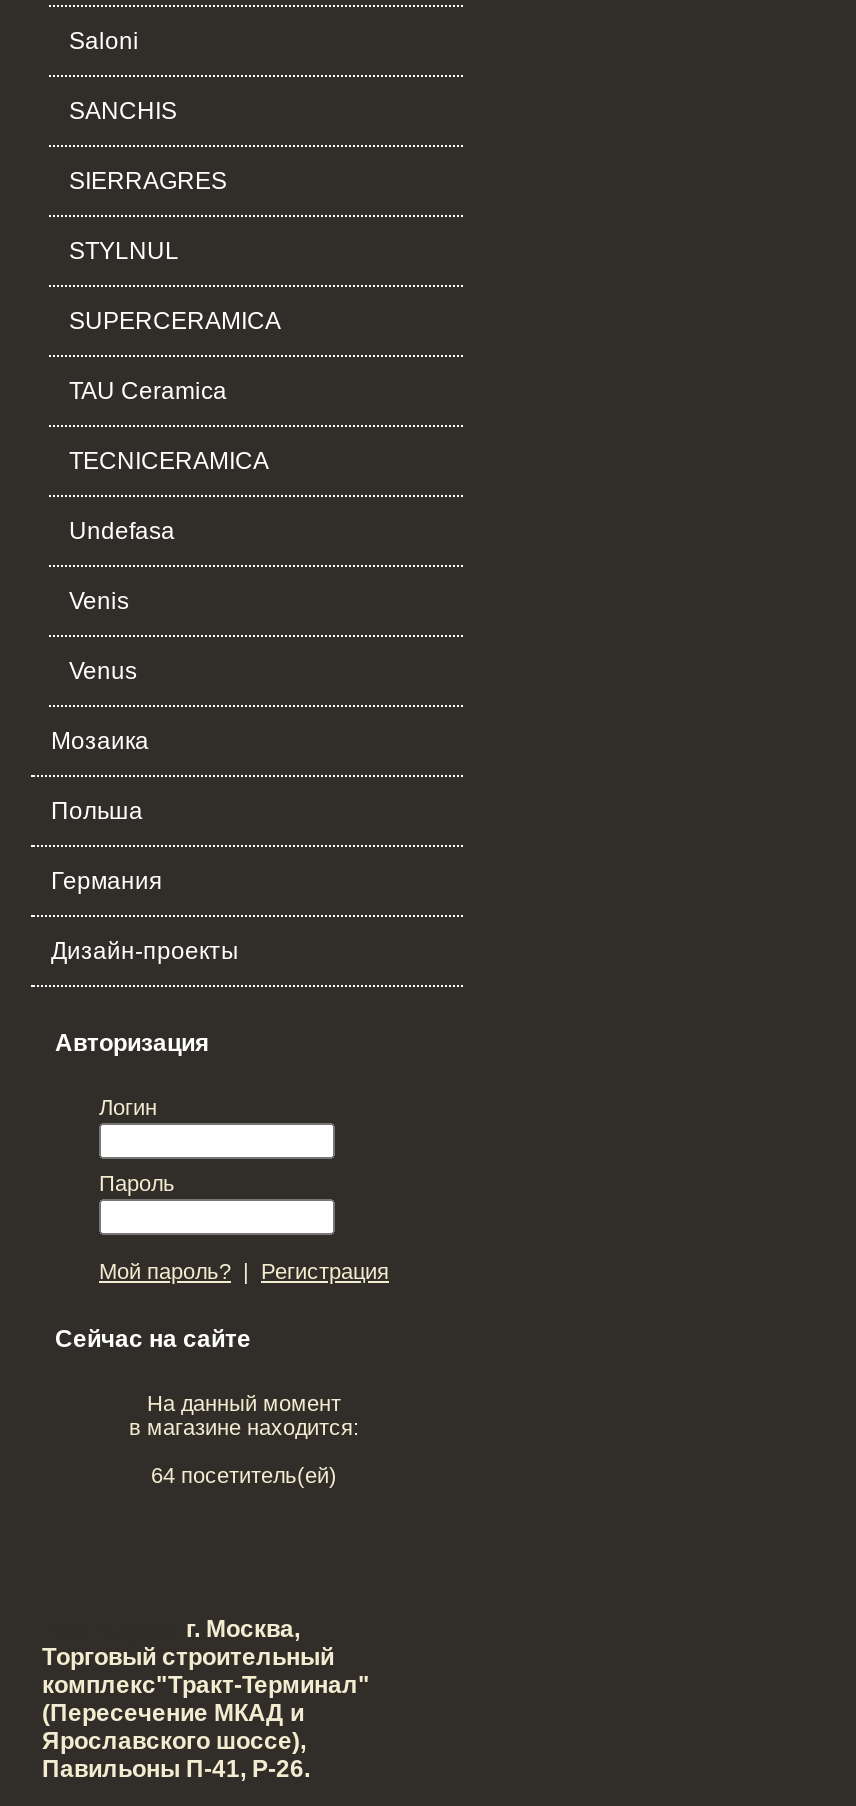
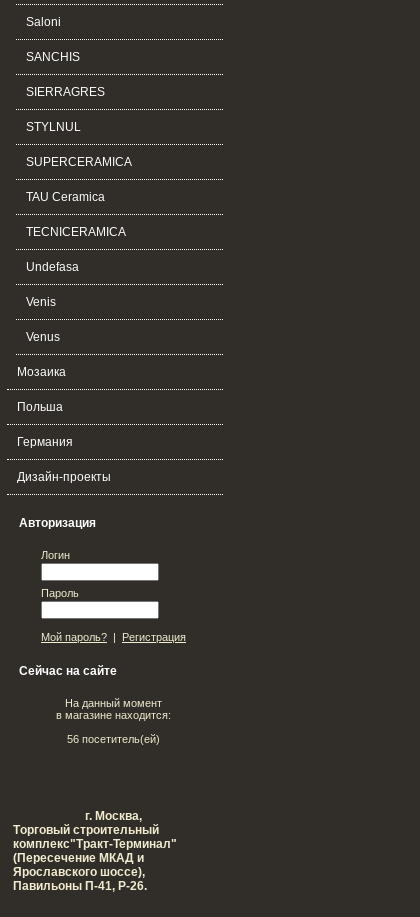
[151,1463,337,1487] 64 посетитель(ей) -> [67,733,160,745] 56 посетитель(ей)

